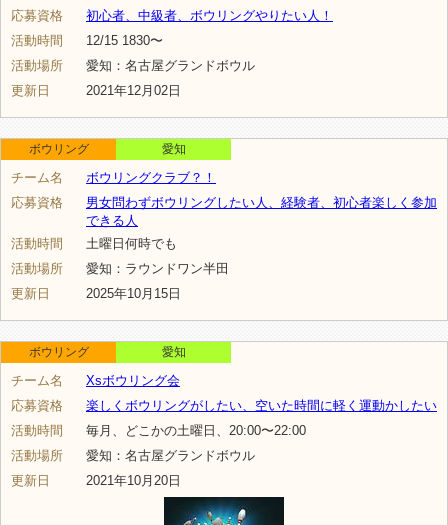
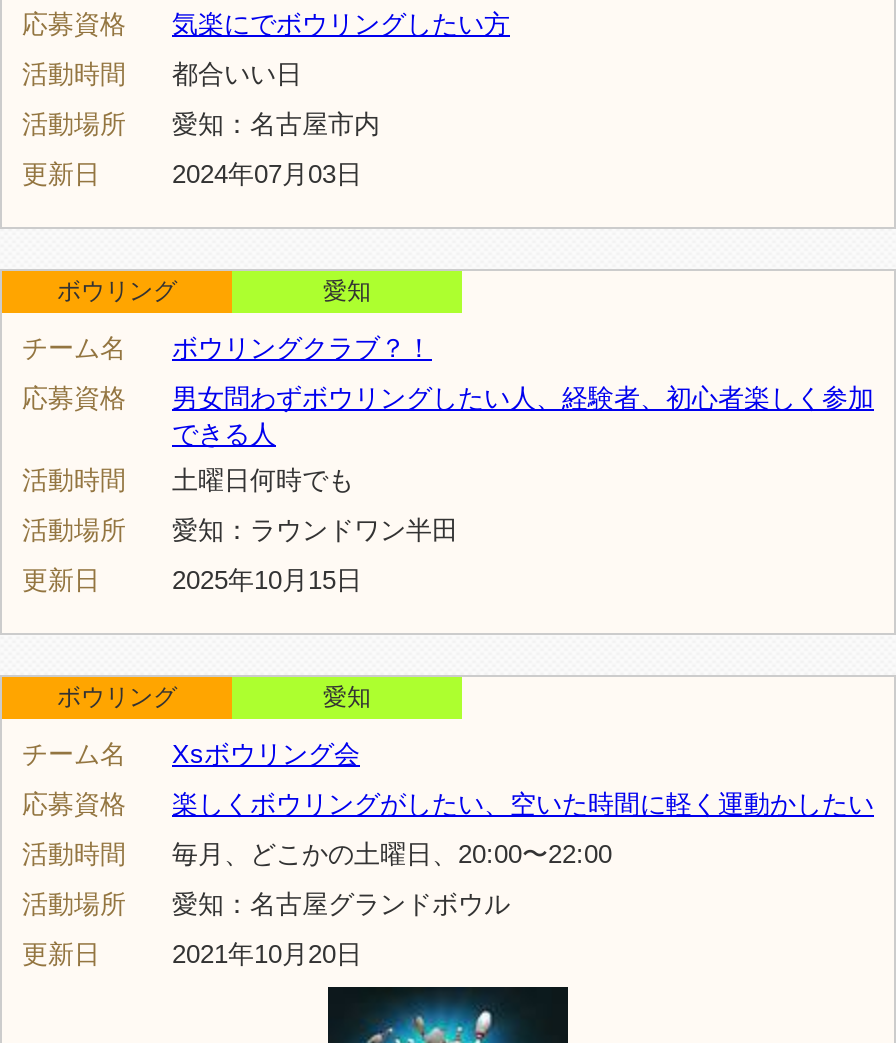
[86,8,333,23] 初心者、中級者、ボウリングやりたい人！ -> [172,9,510,39] 気楽にでボウリングしたい方
[86,33,163,48] 12/15 1830〜 -> [172,59,302,89] 都合いい日
[86,58,255,73] 愛知：名古屋グランドボウル -> [172,109,380,139] 愛知：名古屋市内
[86,83,181,98] 2021年12月02日 -> [172,159,362,189] 2024年07月03日

